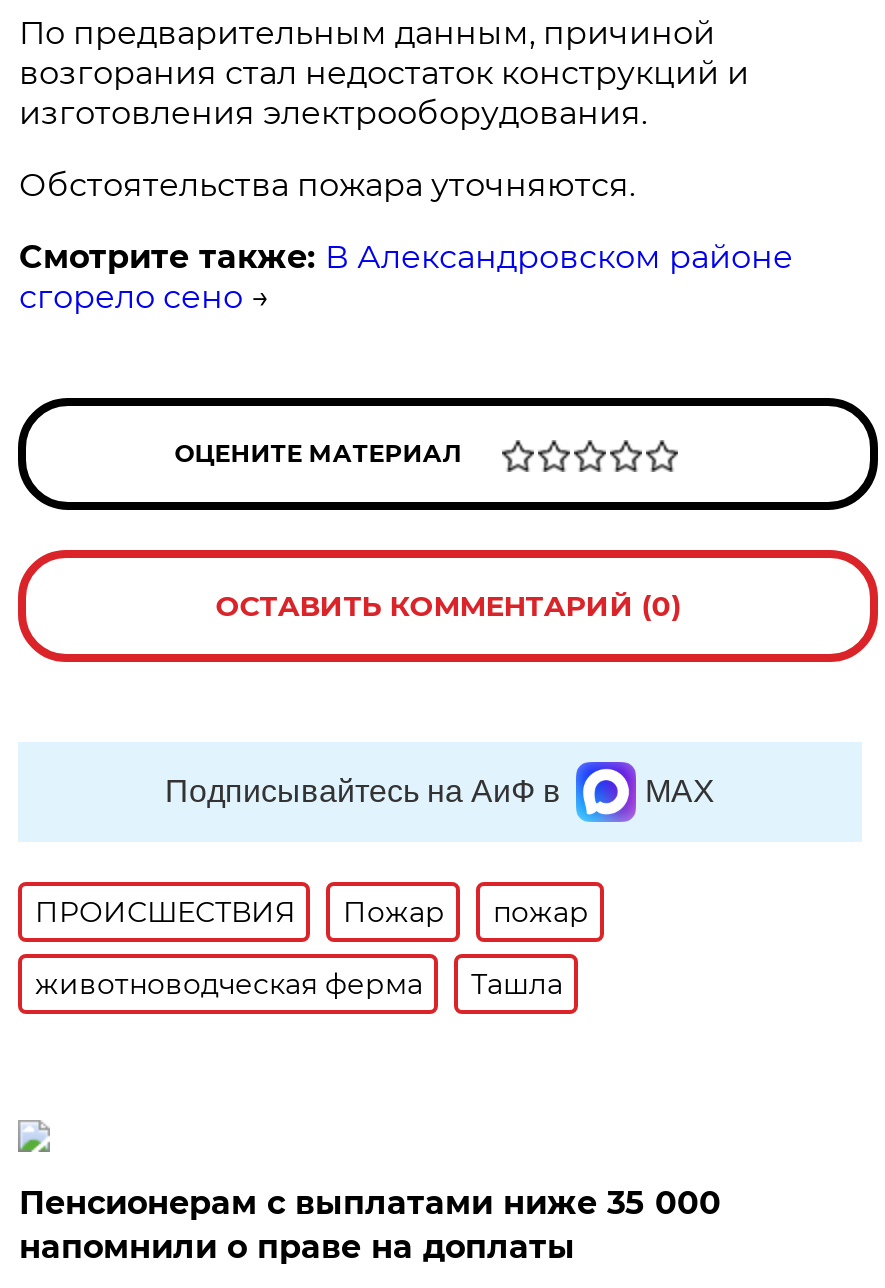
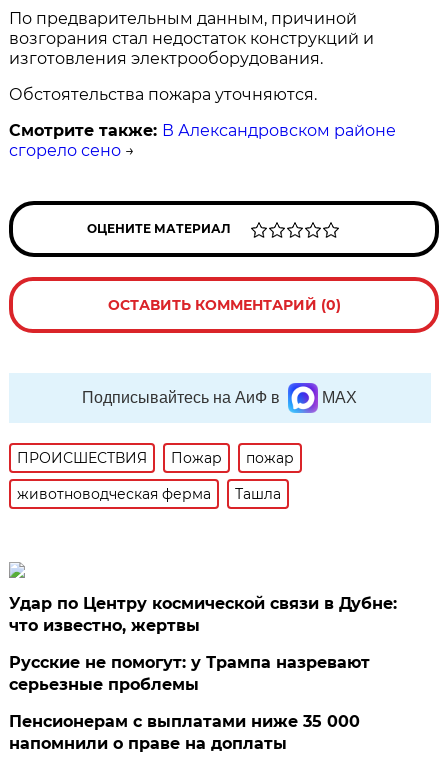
none -> [9,594,397,694] Удар по Центру космической связи в Дубне: | что известно, жертвы | Русские не помогут: у Трампа назревают | серьезные проблемы

